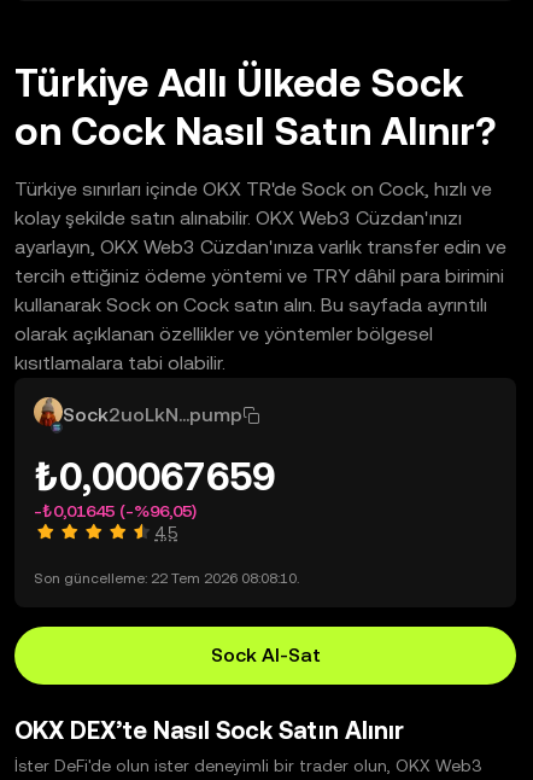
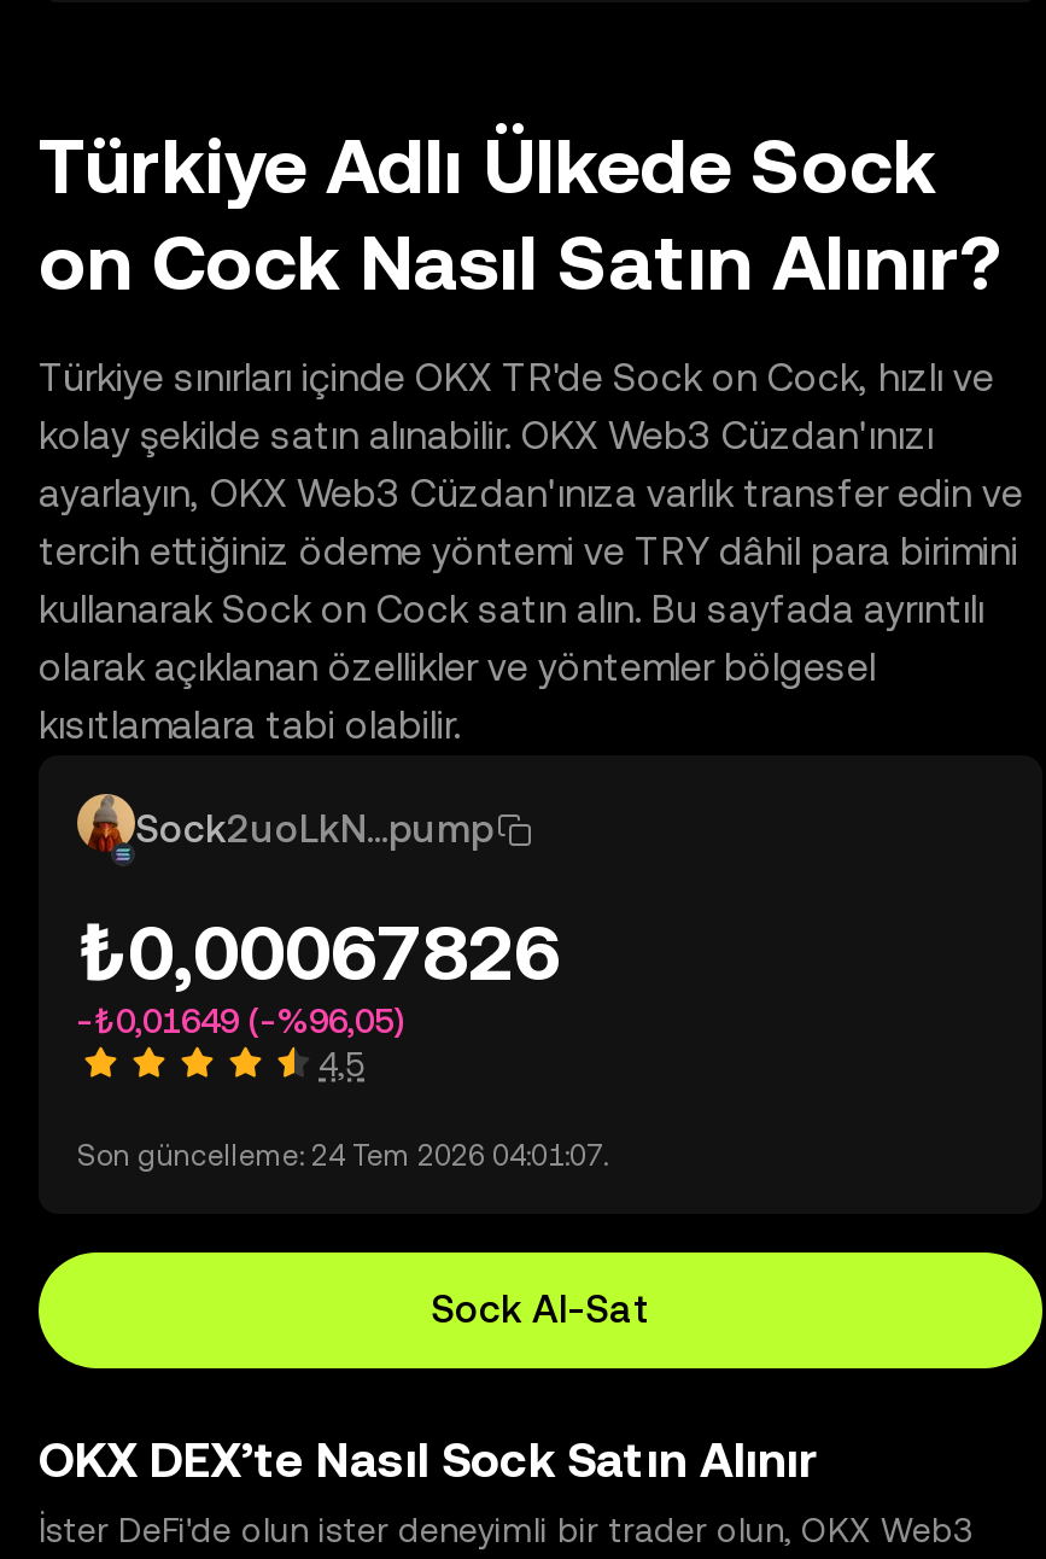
[34,454,275,499] ₺0,00067659 -> [77,907,560,997] ₺0,00067826
[34,501,197,520] -₺0,01645 (-%96,05) -> [77,1002,403,1040] -₺0,01649 (-%96,05)
[34,570,299,587] Son güncelleme: 22 Tem 2026 08:08:10. -> [77,1139,608,1173] Son güncelleme: 24 Tem 2026 04:01:07.

